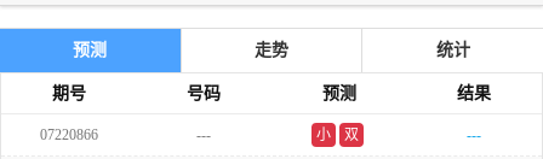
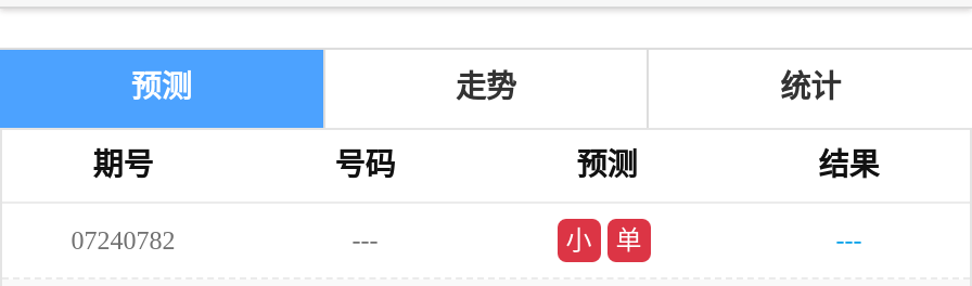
[40,126,98,143] 07220866 -> [71,225,175,256] 07240782
[344,126,359,143] 双 -> [616,225,642,256] 单

